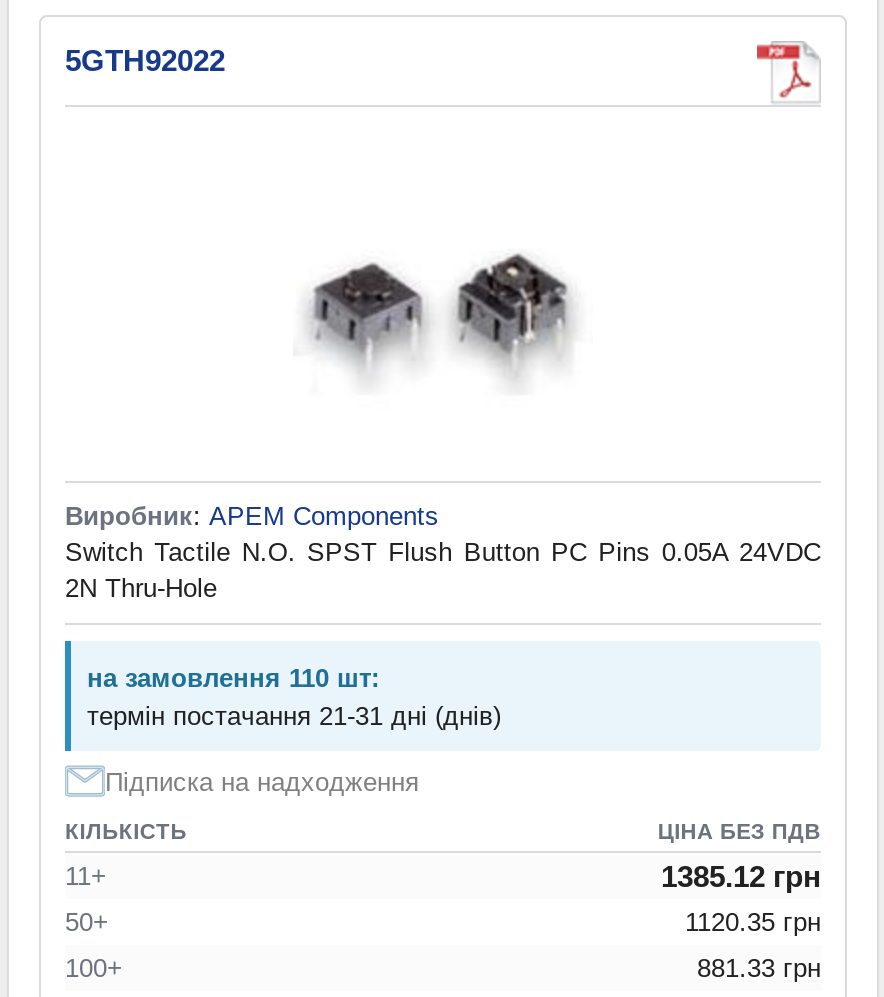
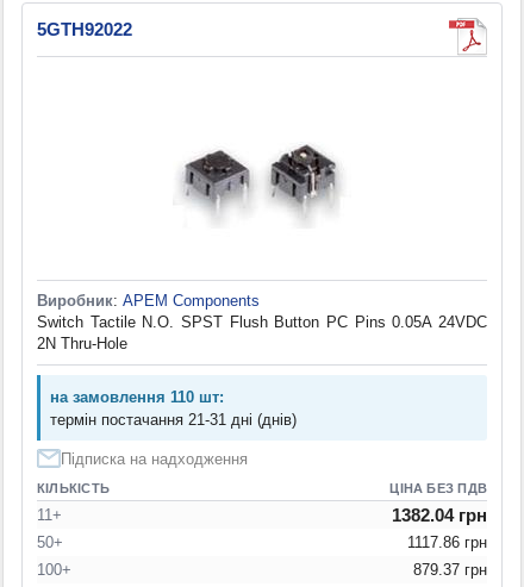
[661,860,821,894] 1385.12 грн -> [392,505,487,525] 1382.04 грн
[685,908,821,938] 1120.35 грн -> [407,534,487,552] 1117.86 грн
[697,954,821,984] 881.33 грн -> [413,561,487,579] 879.37 грн

